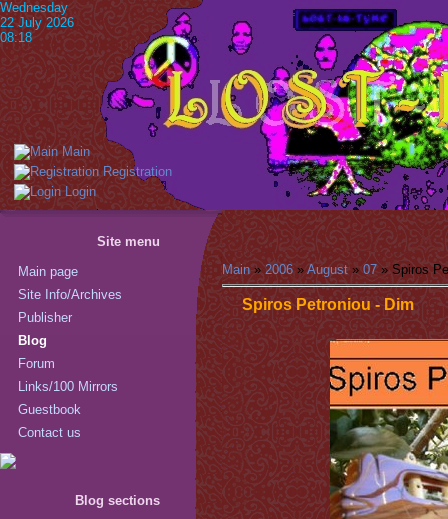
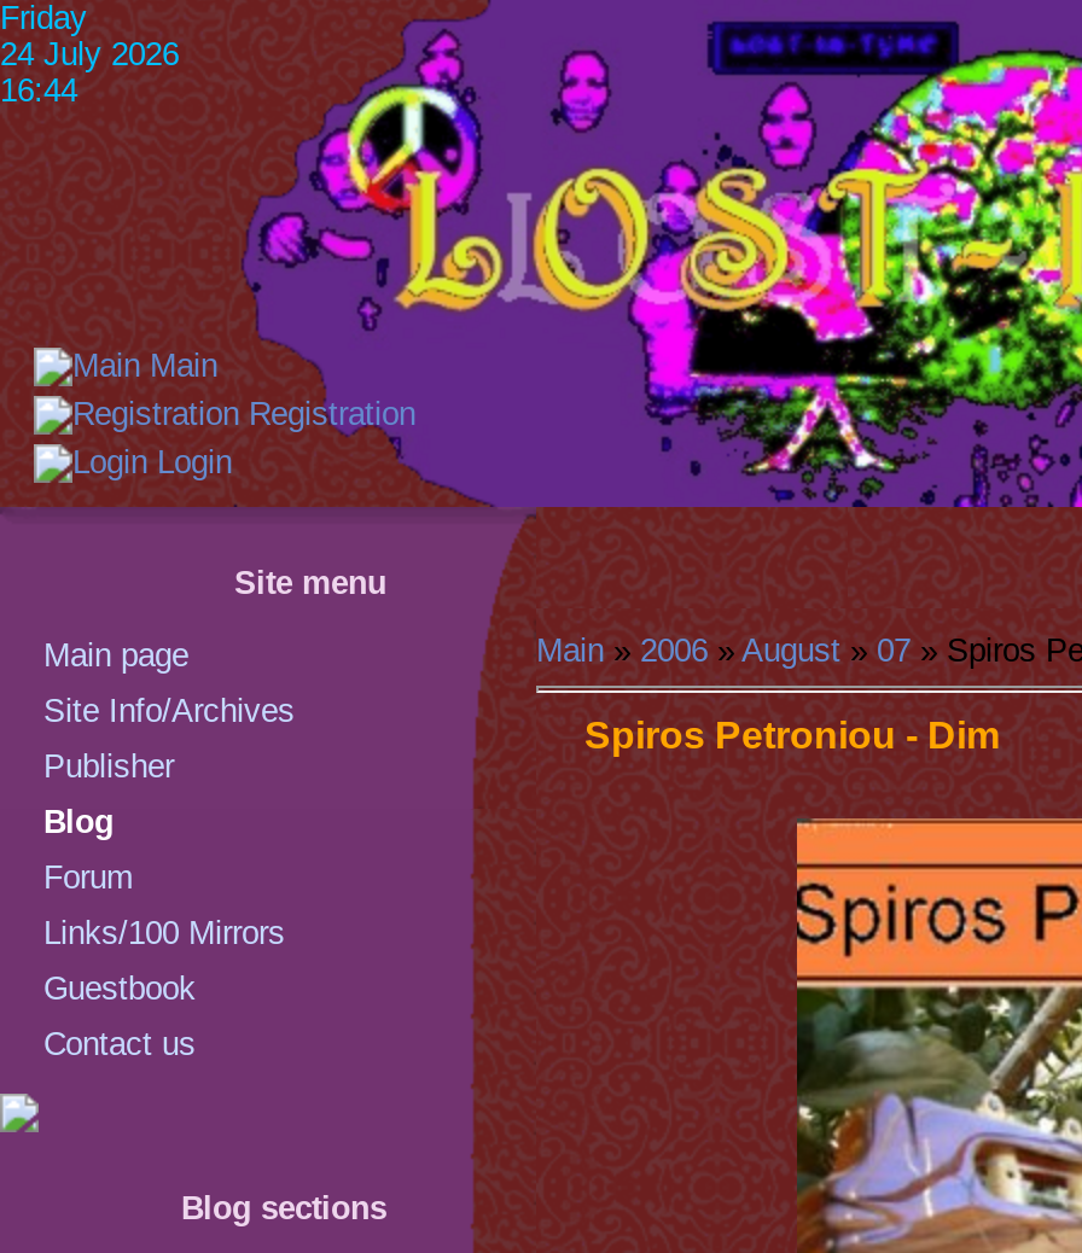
[0,0,74,45] Wednesday | 22 July 2026 | 08:18 -> [0,0,179,109] Friday | 24 July 2026 | 16:44

